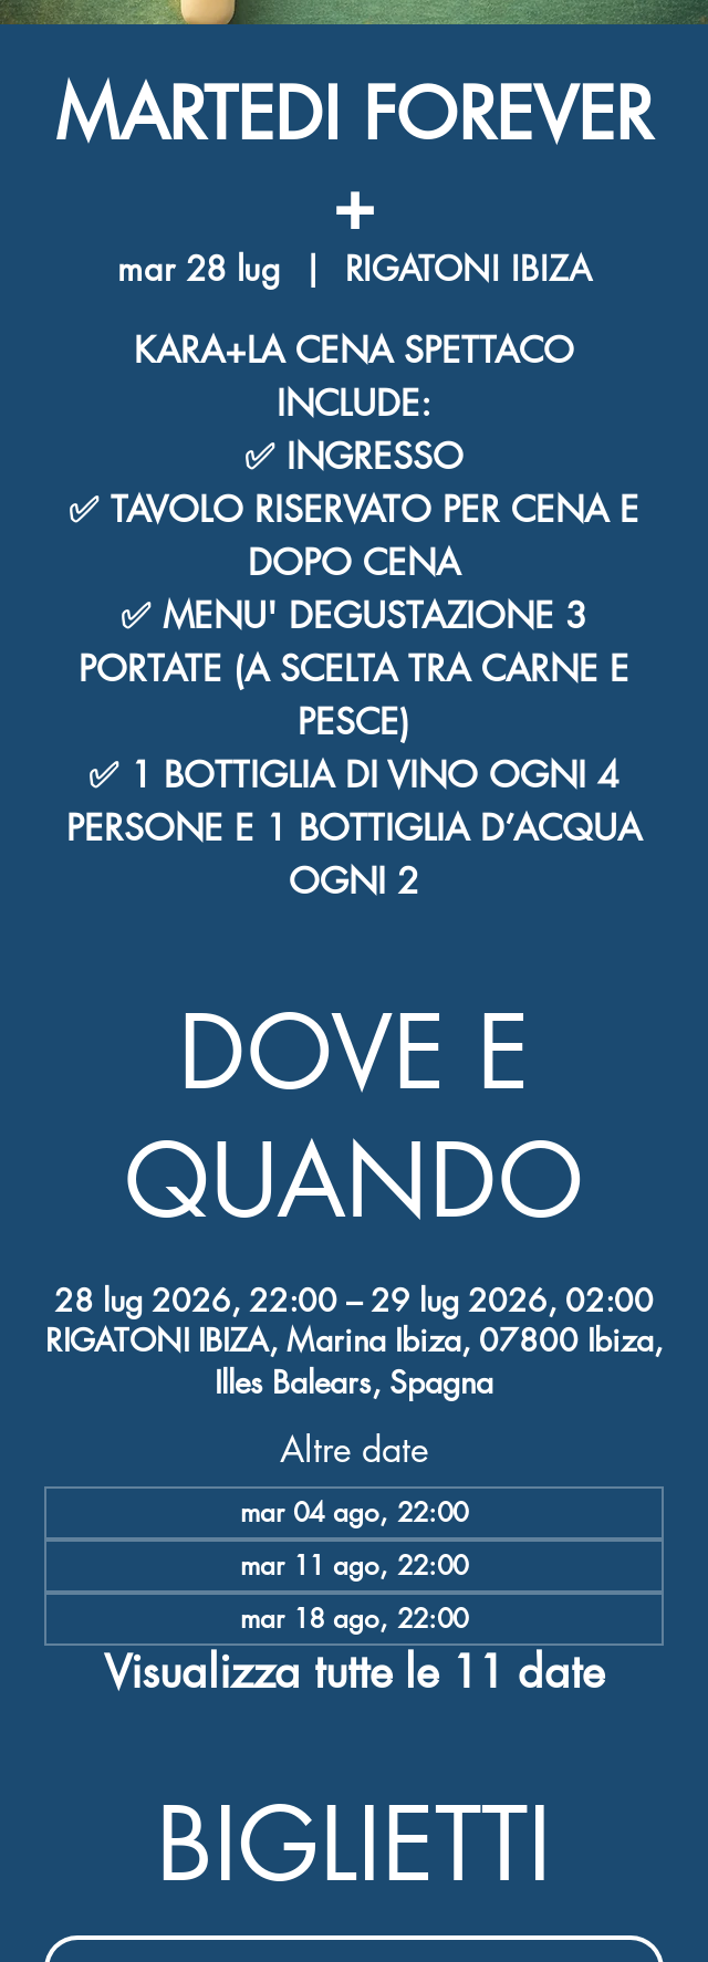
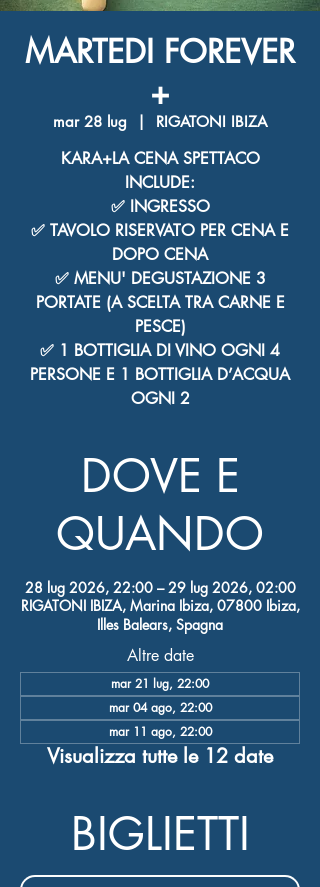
none -> [111,675,209,692] mar 21 lug, 22:00
moved [240,1493,468,1584] -> [108,699,211,740]: mar 04 ago, 22:00 | mar 11 ago, 22:00
[104,1599,604,1701] mar 18 ago, 22:00 | Visualizza tutte le 11 date -> [47,743,273,769] Visualizza tutte le 12 date

